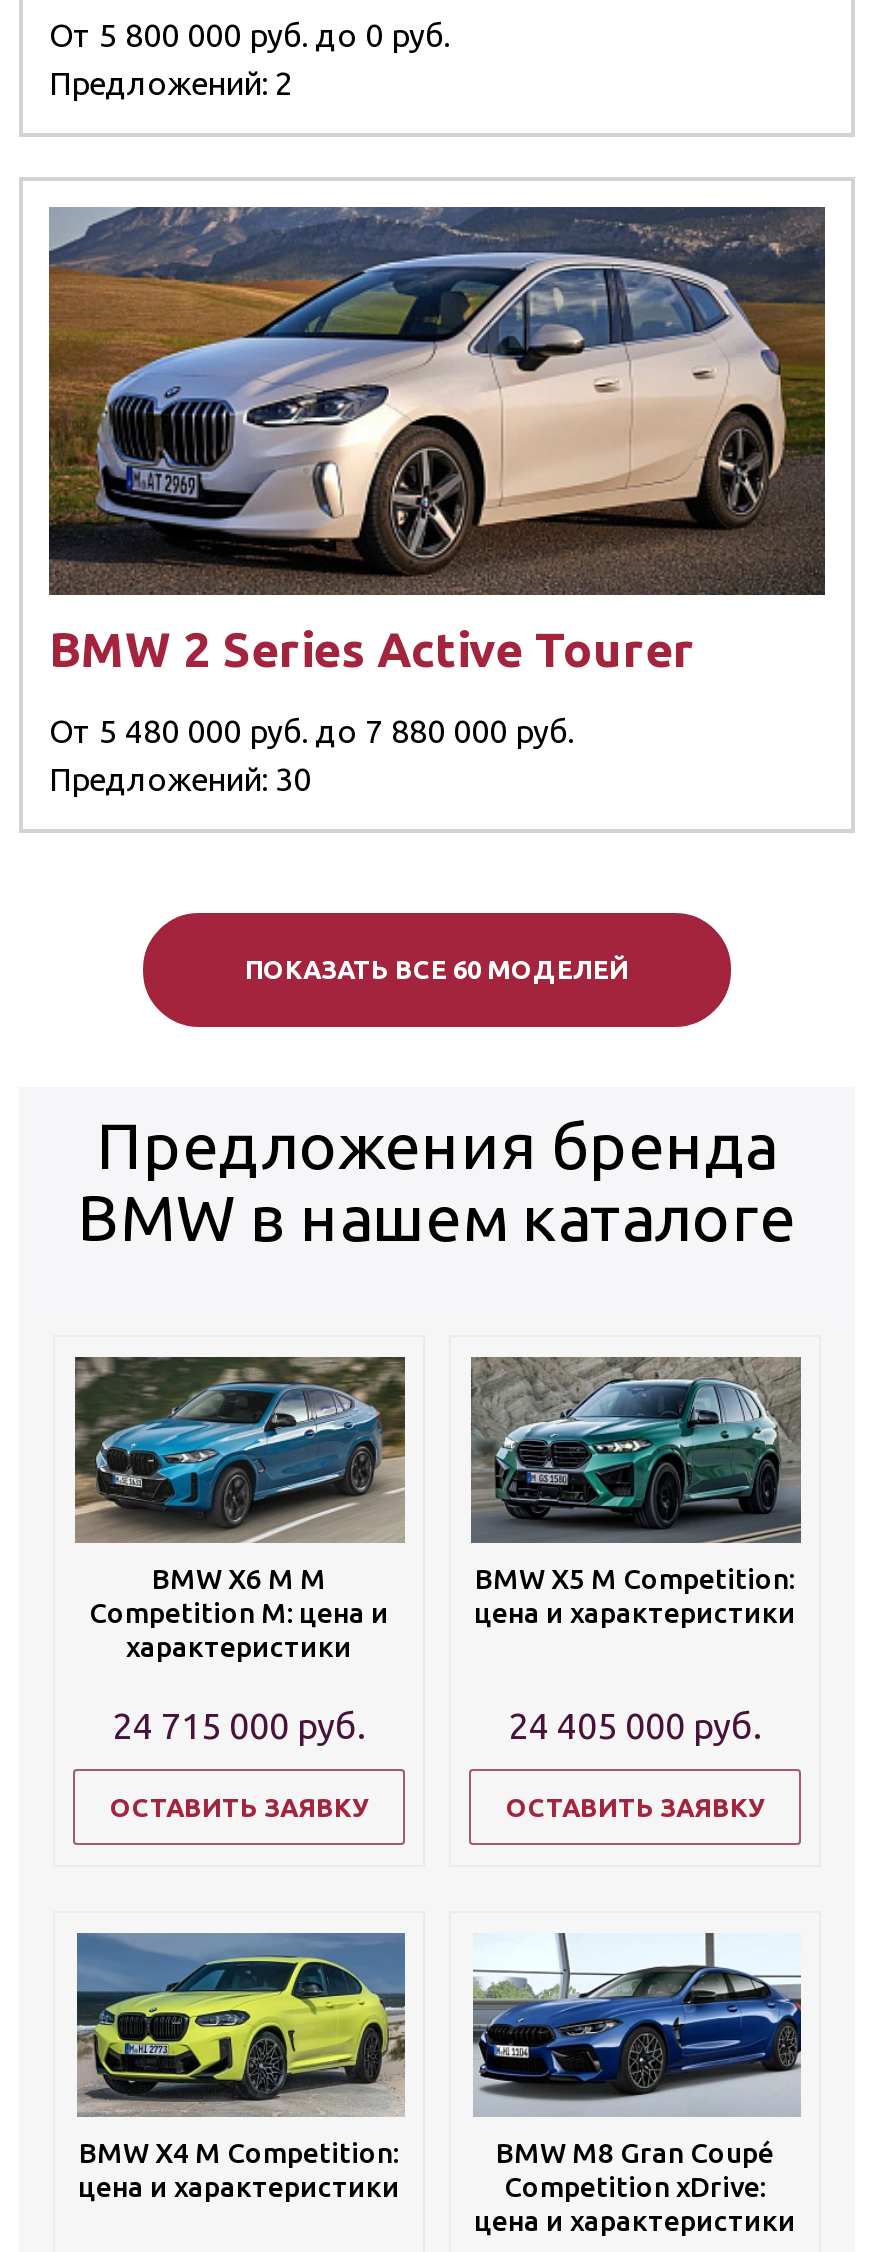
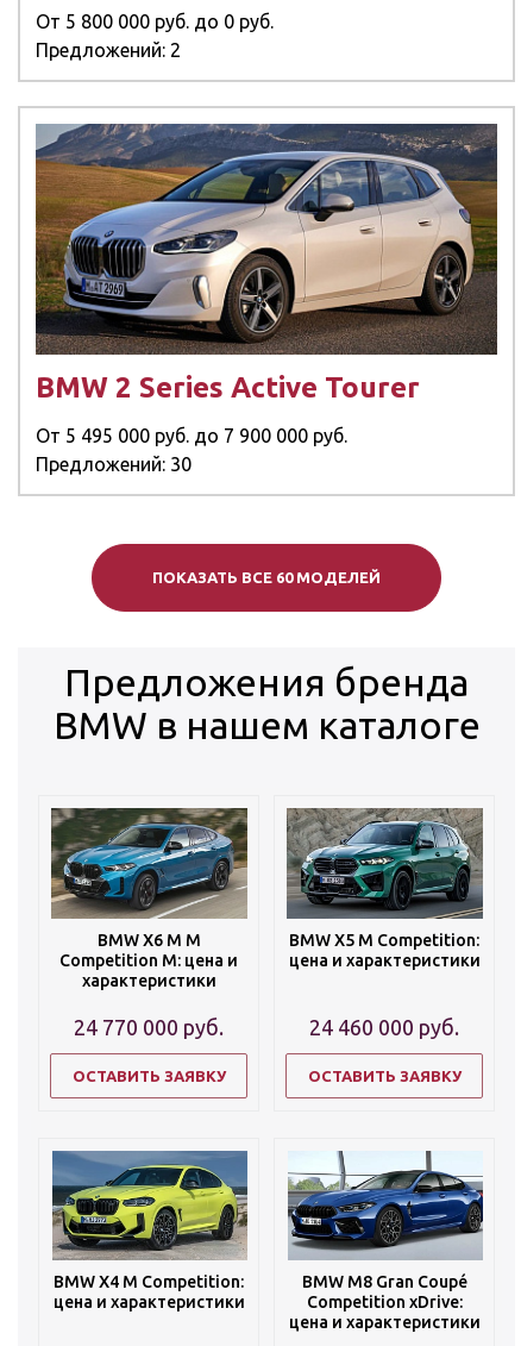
[49,713,573,749] От 5 480 000 руб. до 7 880 000 руб. -> [36,425,347,446] От 5 495 000 руб. до 7 900 000 руб.
[113,1704,365,1744] 24 715 000 руб. -> [74,1015,224,1038] 24 770 000 руб.
[509,1704,761,1744] 24 405 000 руб. -> [309,1015,459,1038] 24 460 000 руб.

